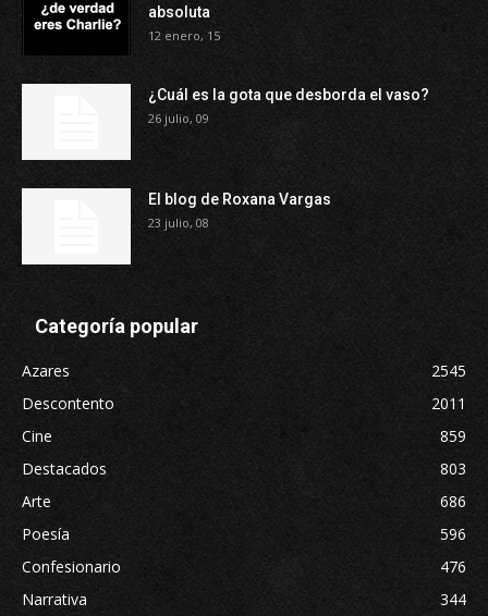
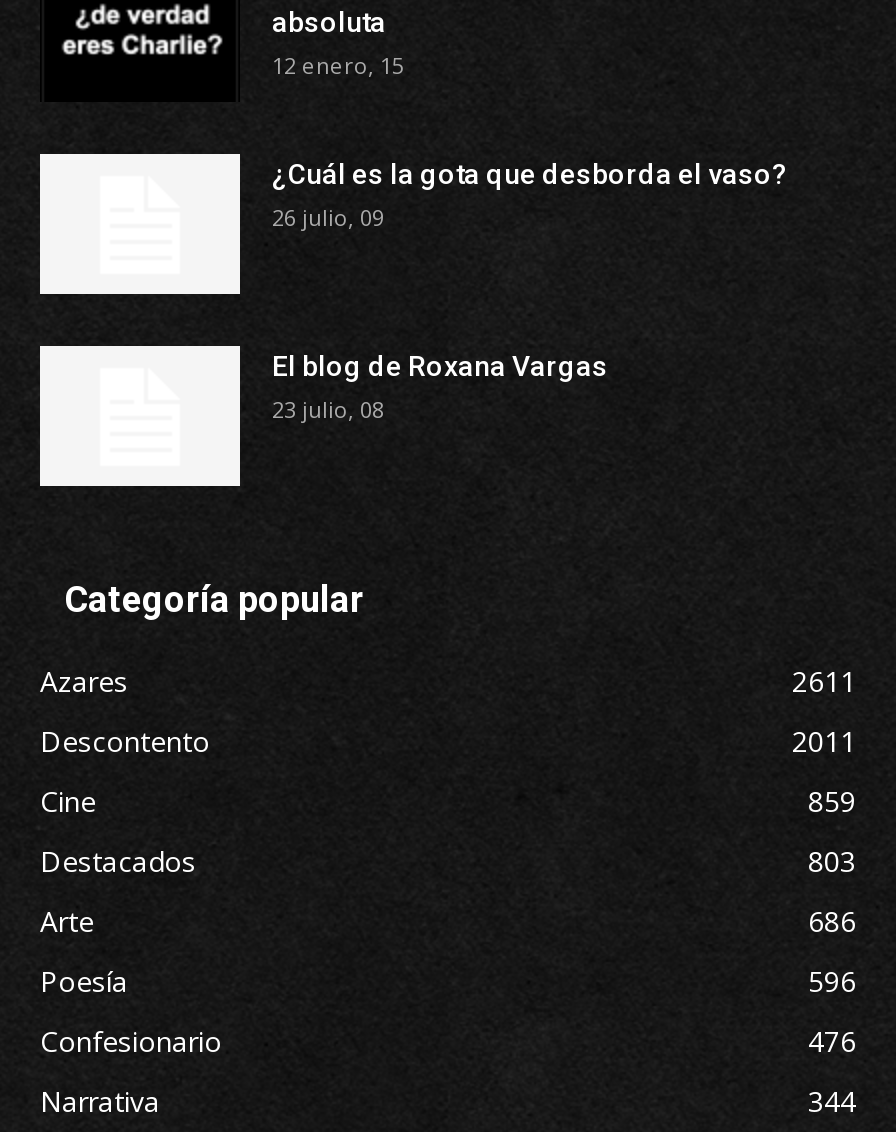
[431,360,466,381] 2545 -> [792,661,856,699] 2611

